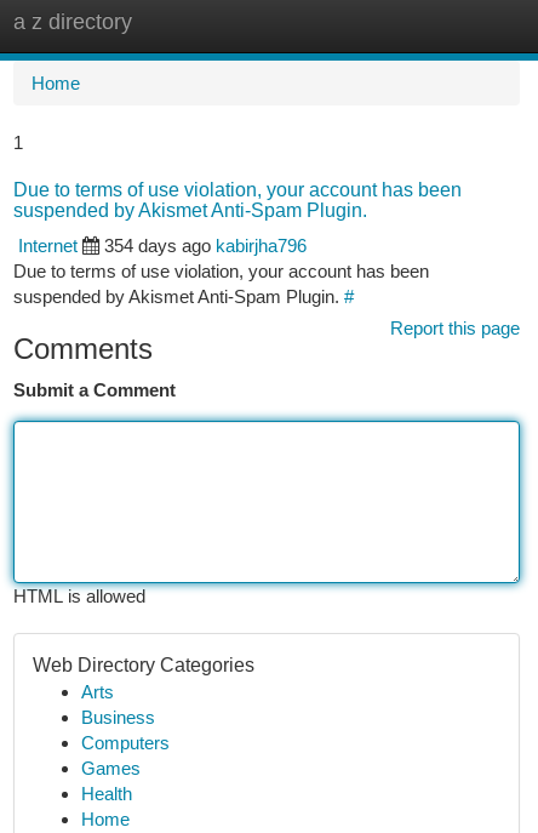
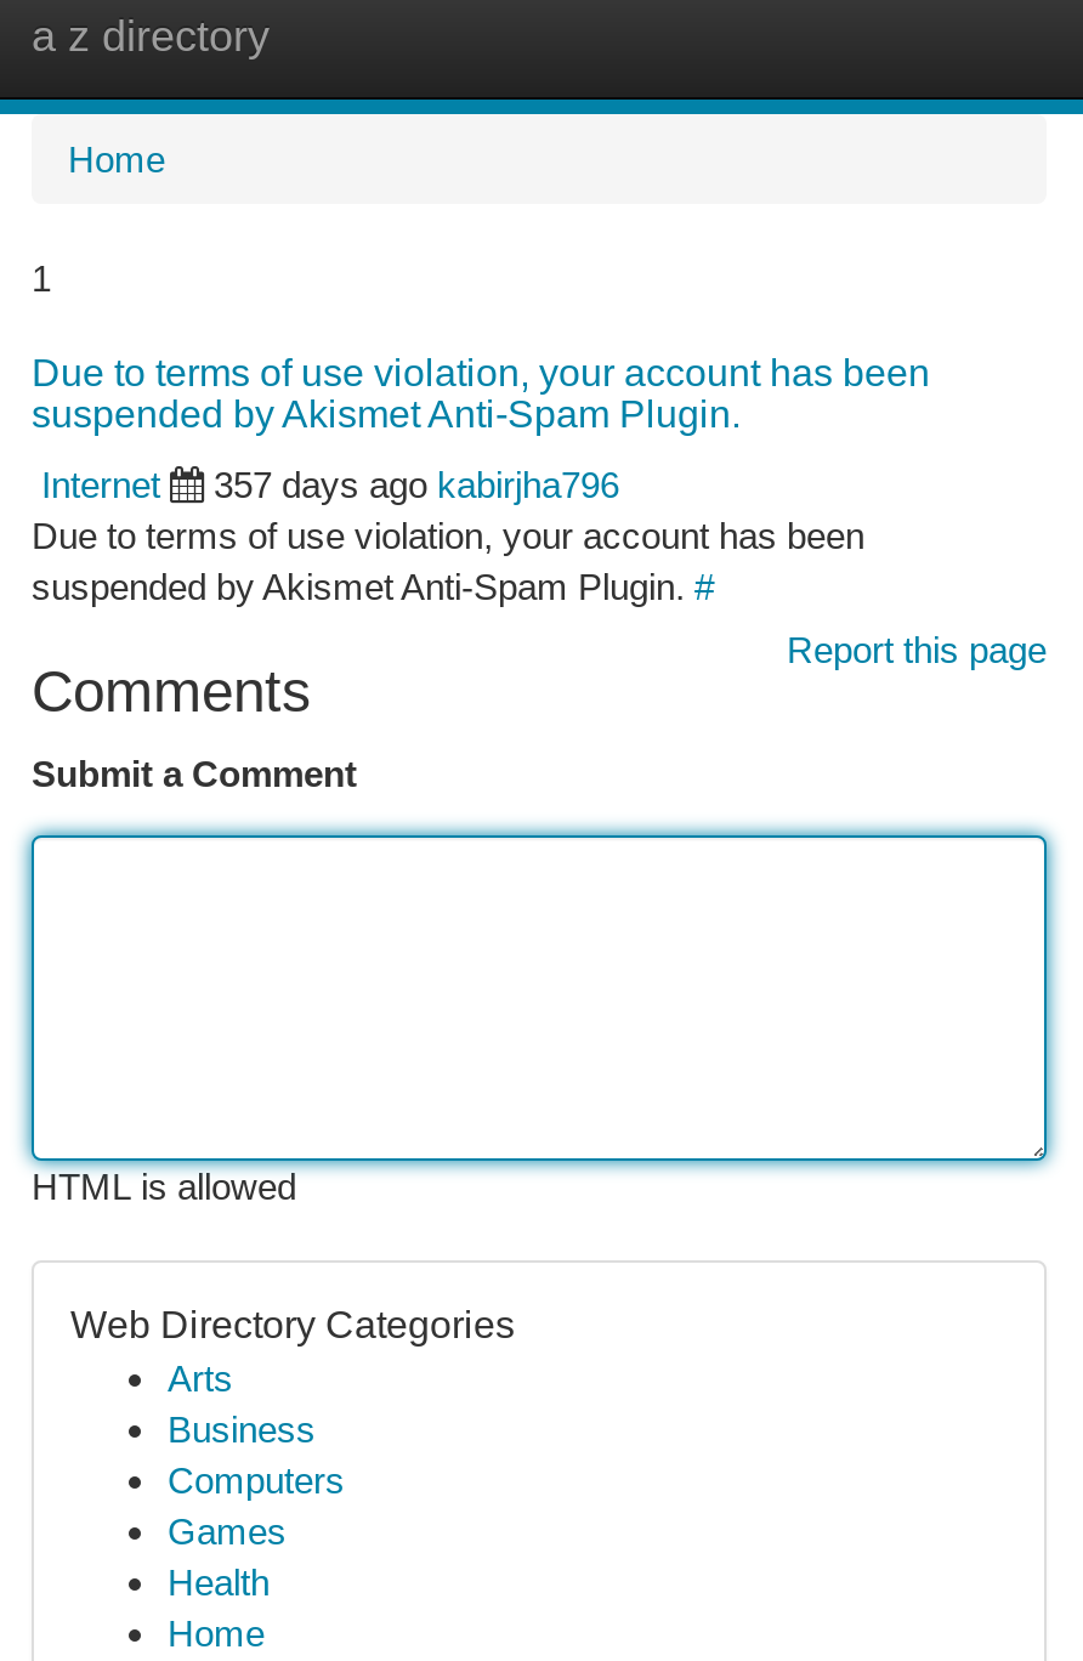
[104,235,307,256] 354 days ago kabirjha796 -> [214,464,619,505] 357 days ago kabirjha796

